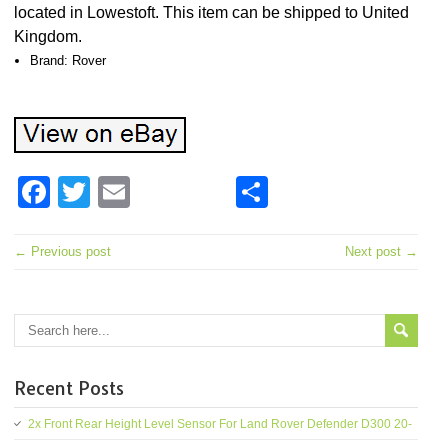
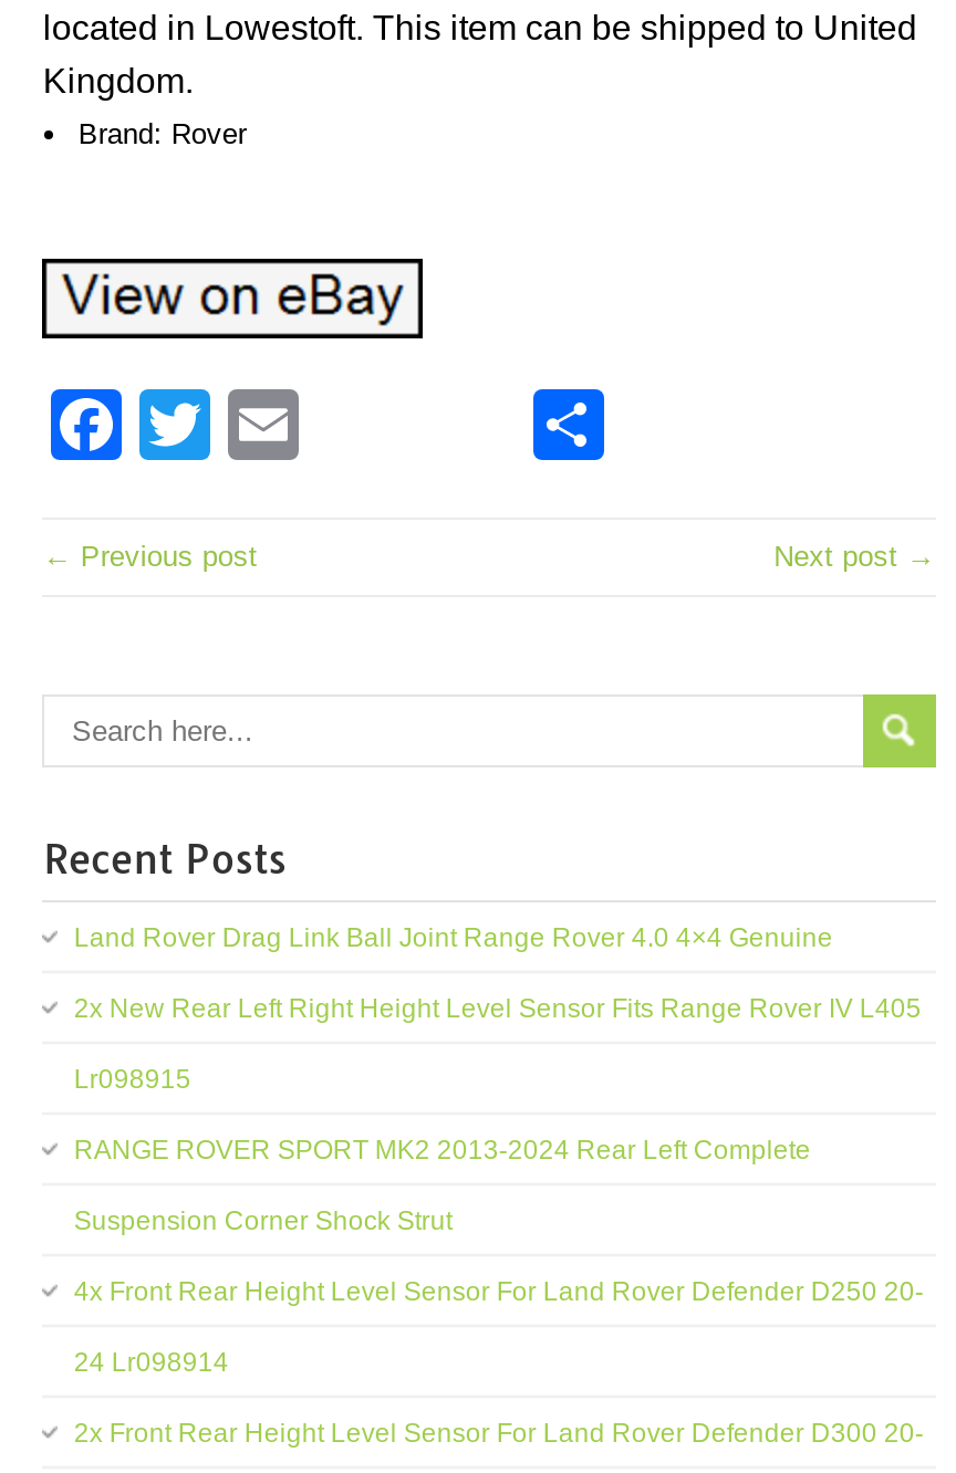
none -> [74,922,924,1378] Land Rover Drag Link Ball Joint Range Rover 4.0 4×4 Genuine | 2x New Rear Left Right Height Level Sensor Fits Range Rover IV L405 | Lr098915 | RANGE ROVER SPORT MK2 2013-2024 Rear Left Complete | Suspension Corner Shock Strut | 4x Front Rear Height Level Sensor For Land Rover Defender D250 20- | 24 Lr098914

